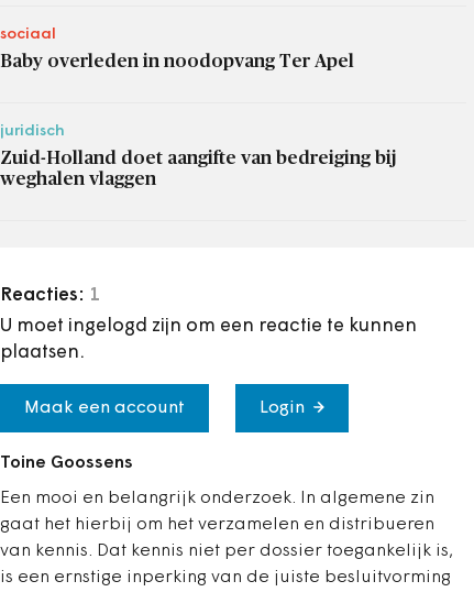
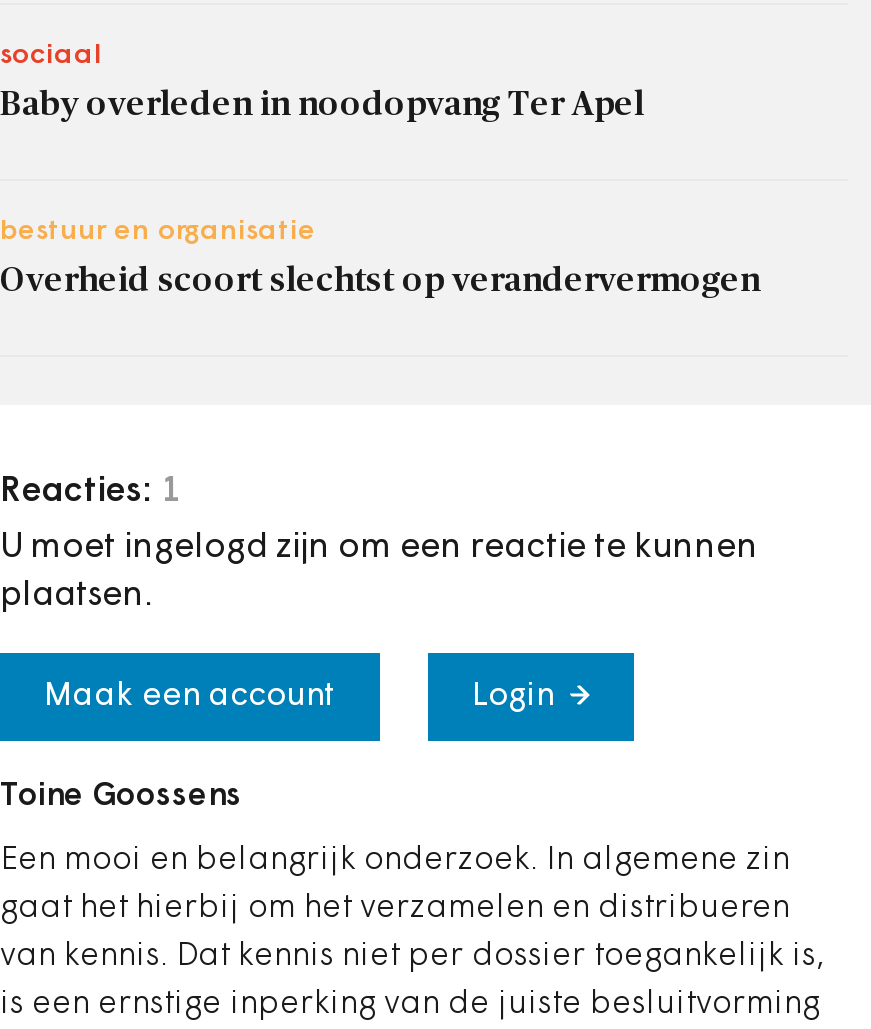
[0,123,65,139] juridisch -> [0,216,316,246] bestuur en organisatie
[0,148,397,188] Zuid-Holland doet aangifte van bedreiging bij | weghalen vlaggen -> [0,262,760,296] Overheid scoort slechtst op verandervermogen

